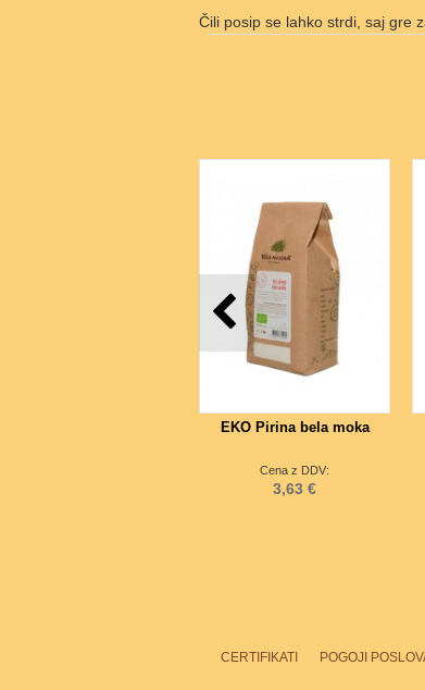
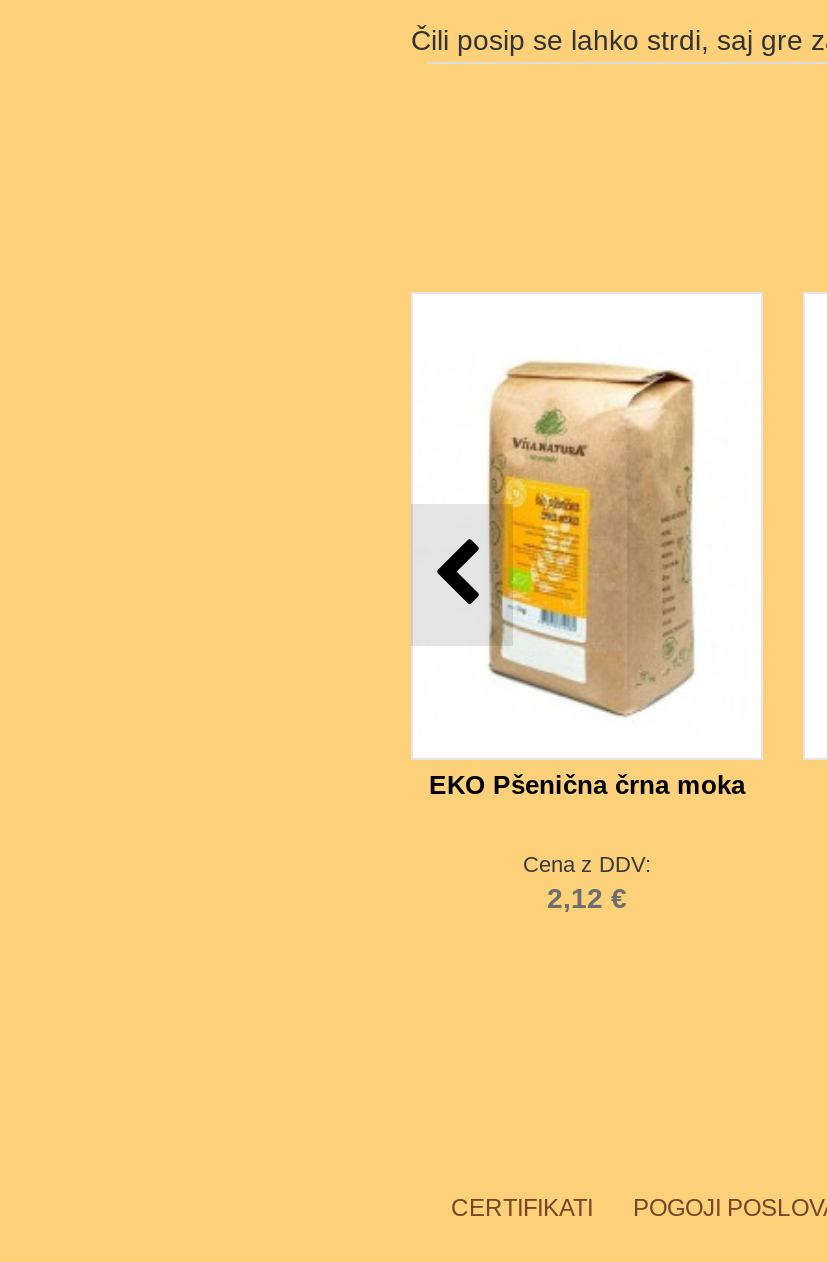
[220,197,369,435] [image] | EKO Pirina bela moka -> [429,360,745,800] [image] | EKO Pšenična črna moka
[273,480,316,497] 3,63 € -> [547,882,627,914] 2,12 €

